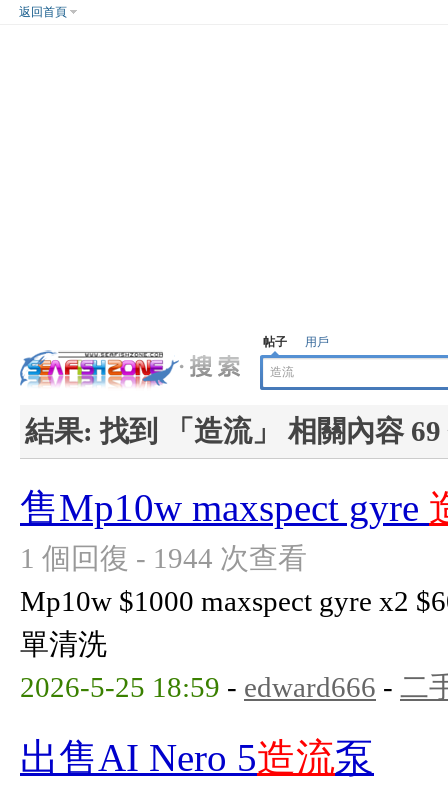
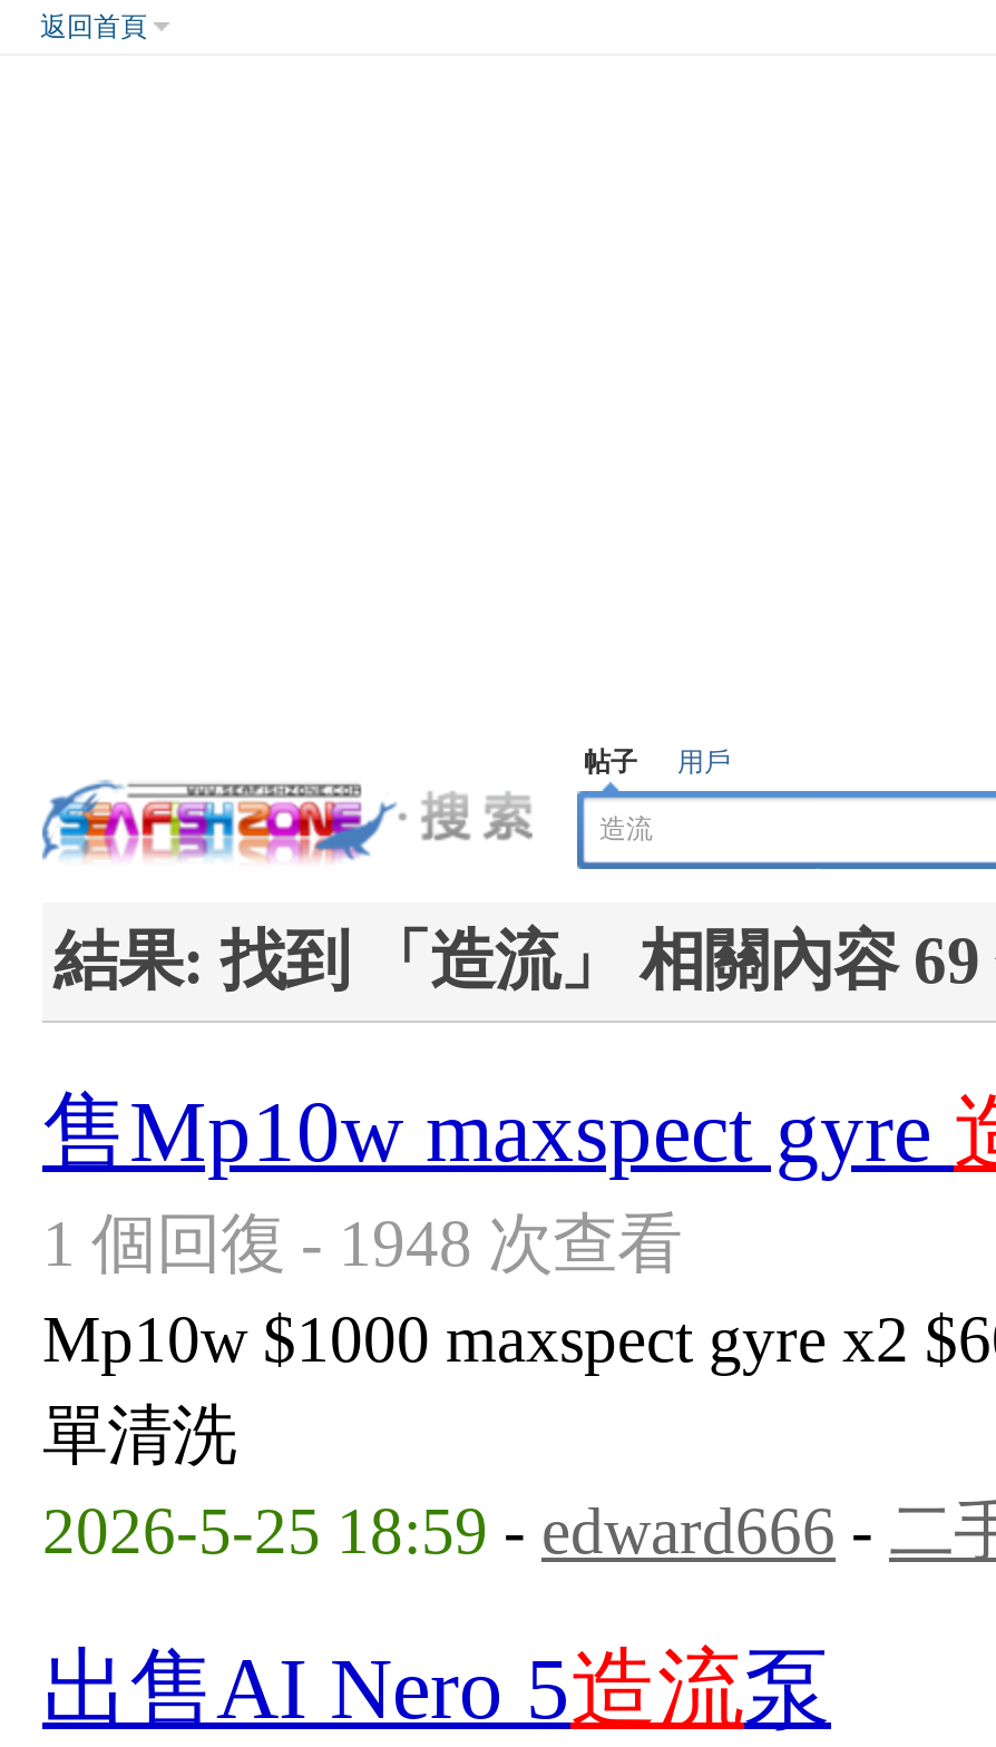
[20,542,307,574] 1 個回復 - 1944 次查看 -> [42,1208,682,1279] 1 個回復 - 1948 次查看

